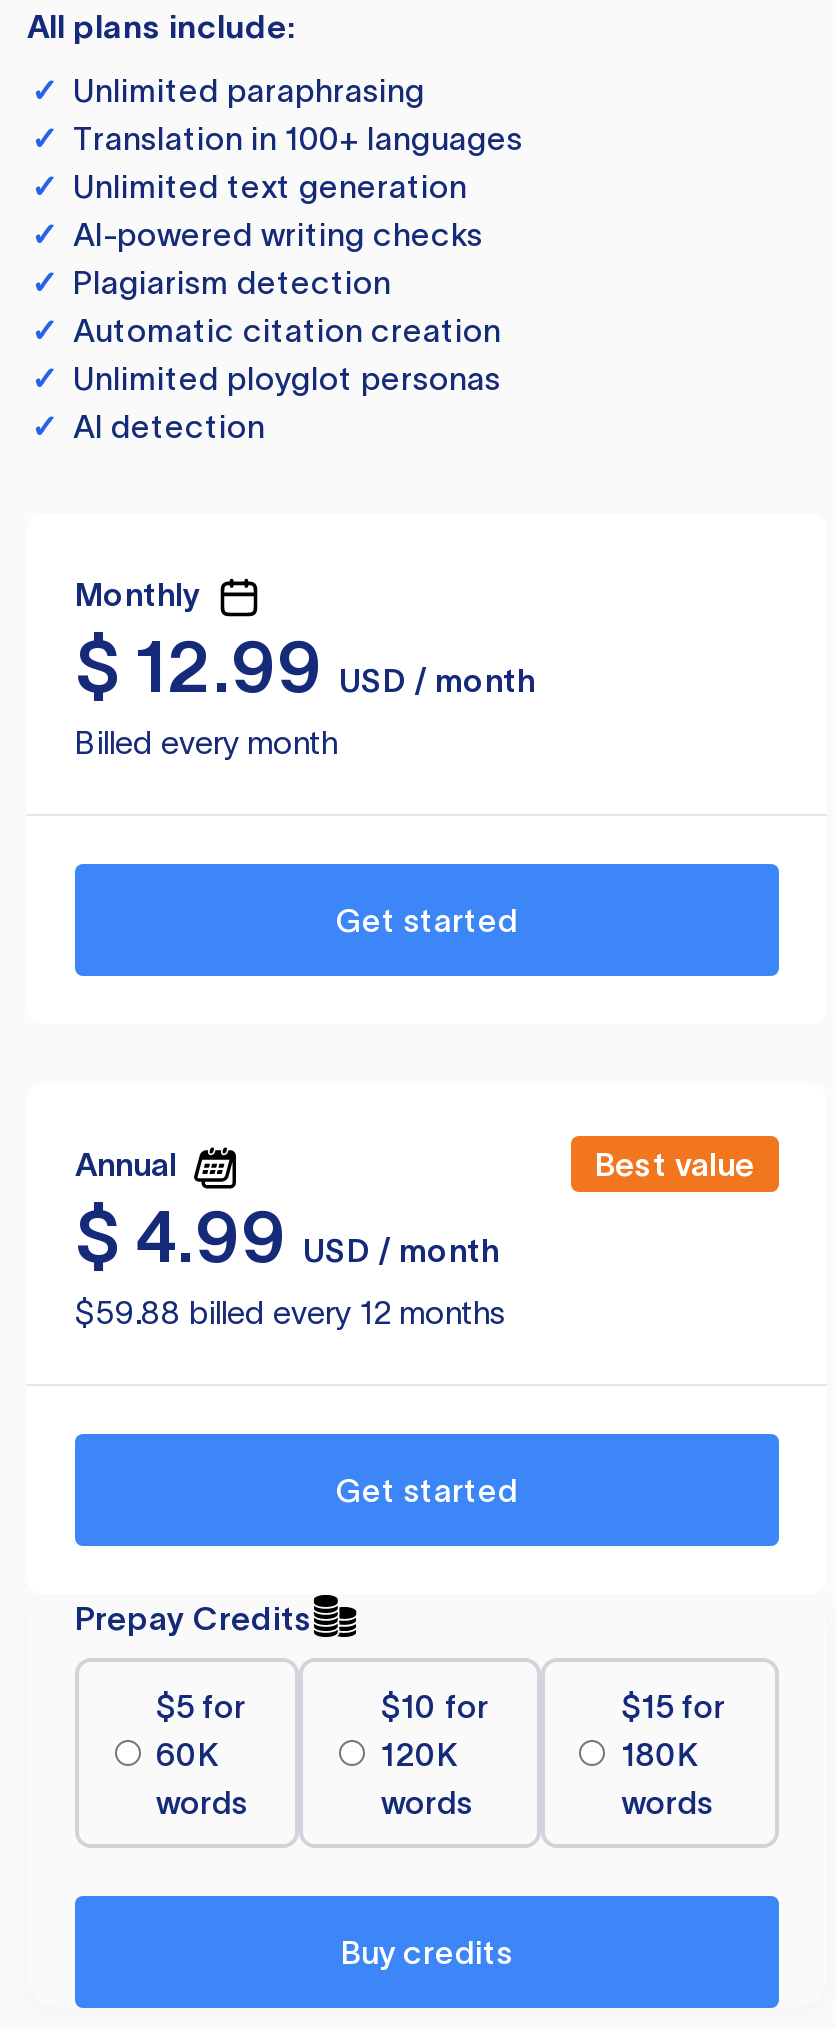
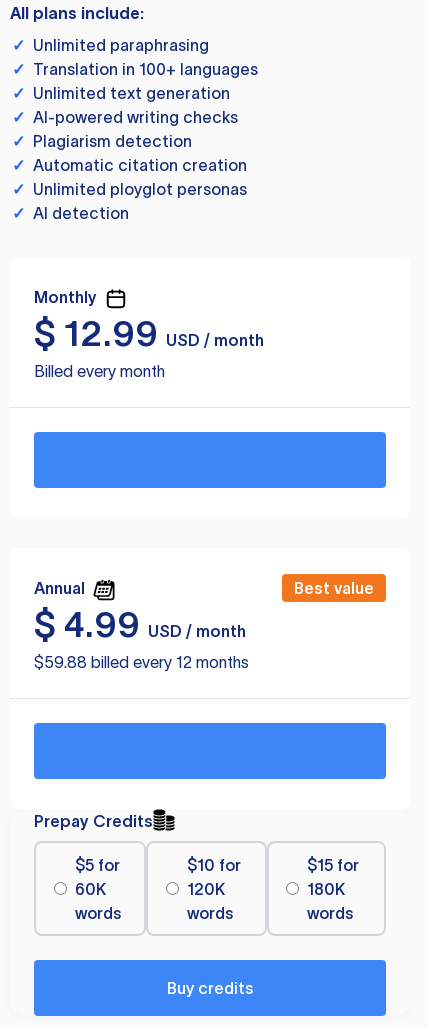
[336,902,518,938] Get started -> none
[336,1472,518,1508] Get started -> none

